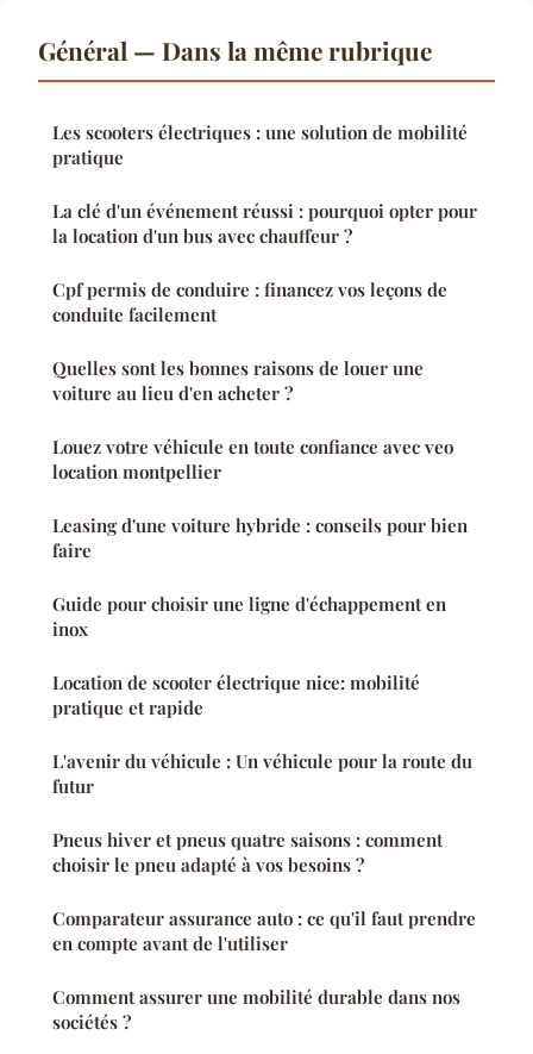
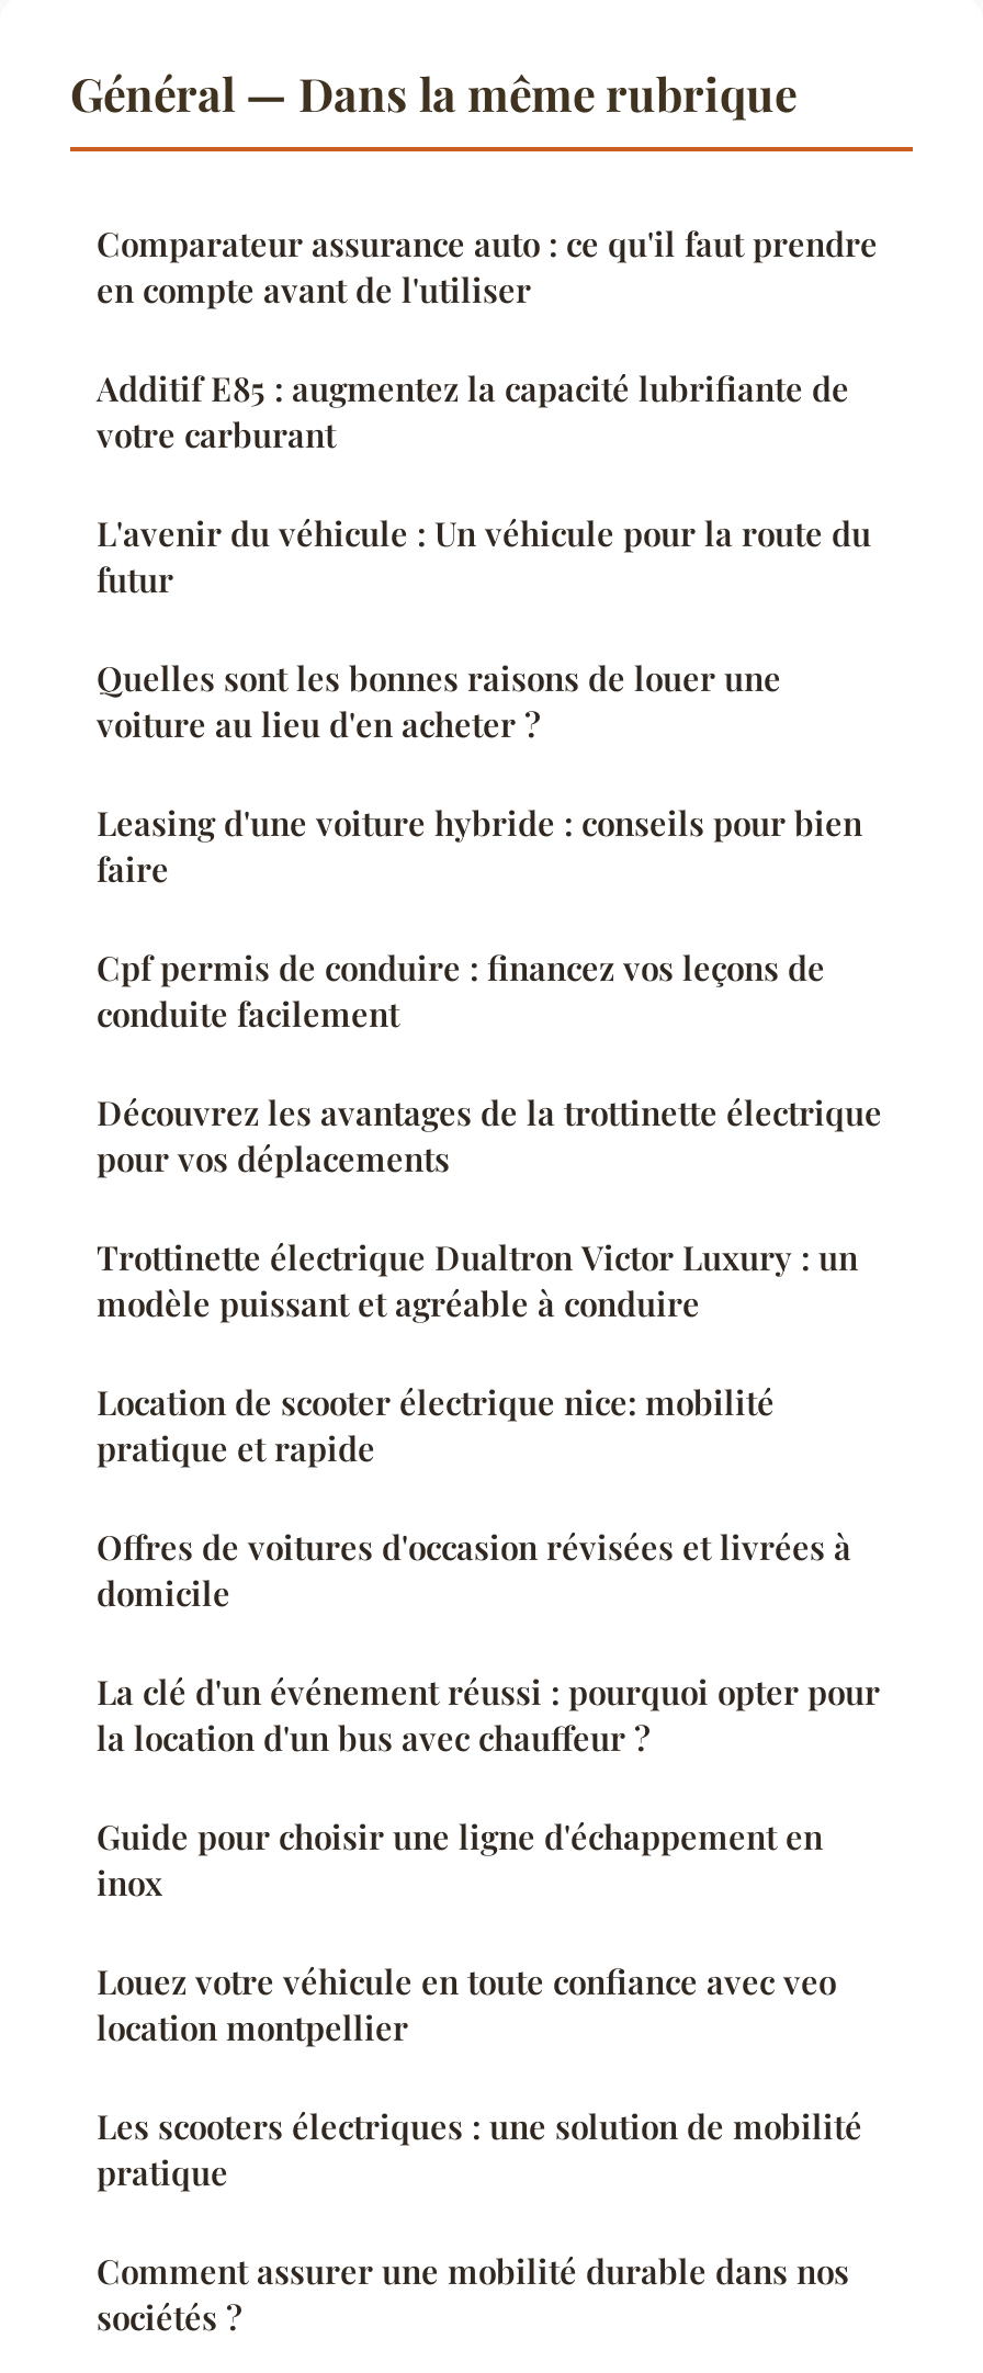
none -> [97,367,882,1616] Additif E85 : augmentez la capacité lubrifiante de | votre carburant | Découvrez les avantages de la trottinette électrique | pour vos déplacements | Trottinette électrique Dualtron Victor Luxury : un | modèle puissant et agréable à conduire | Offres de voitures d'occasion révisées et livrées à | domicile
moved [52,121,468,169] -> [97,2105,862,2195]: Les scooters électriques : une solution de mobilité | pratique
moved [52,199,477,798] -> [97,512,880,2050]: La clé d'un événement réussi : pourquoi opter pour | la location d'un bus avec chauffeur ? | Cpf permis de conduire : financez vos leçons de | ... | L'avenir du véhicule : Un véhicule pour la route du | futur
[52,828,443,877] Pneus hiver et pneus quatre saisons : comment | choisir le pneu adapté à vos besoins ? -> none
moved [52,907,476,956] -> [97,222,878,312]: Comparateur assurance auto : ce qu'il faut prendre | en compte avant de l'utiliser

